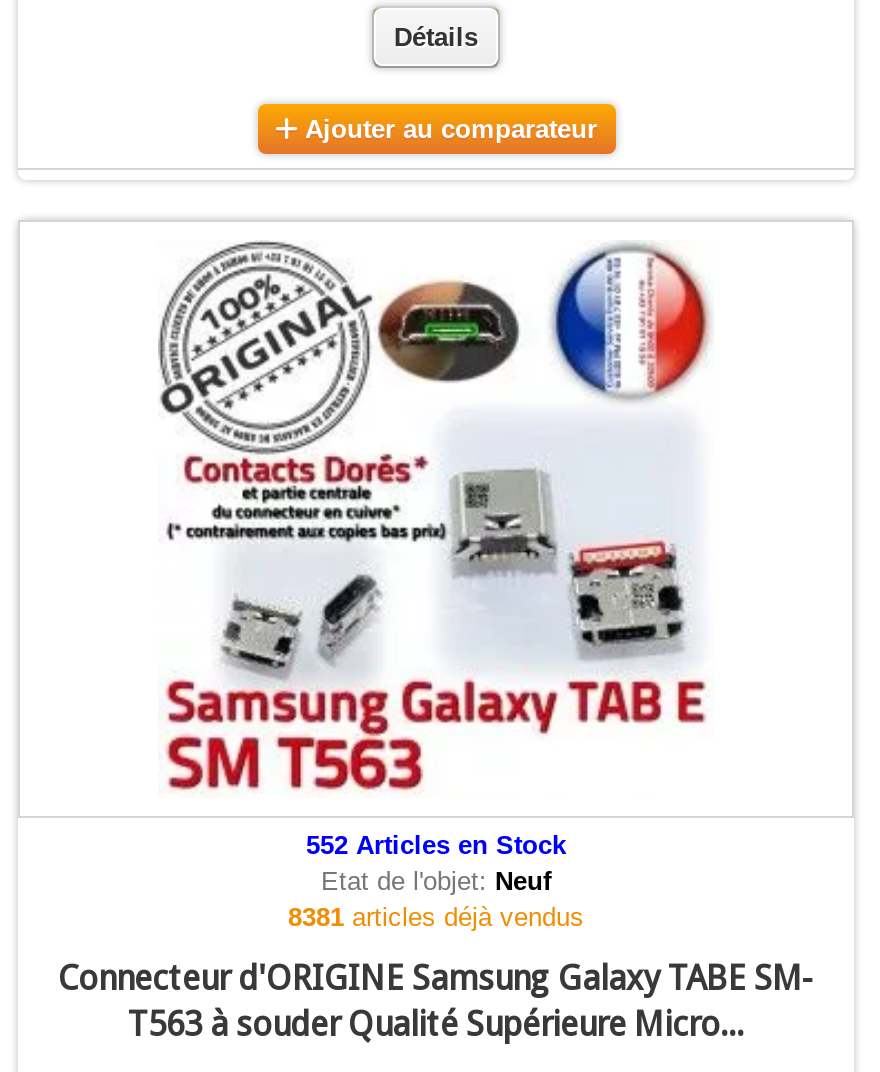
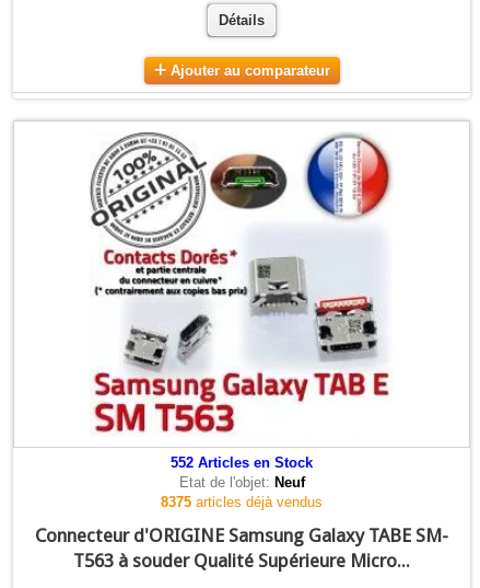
[288,901,584,931] 8381 articles déjà vendus -> [161,494,323,510] 8375 articles déjà vendus

